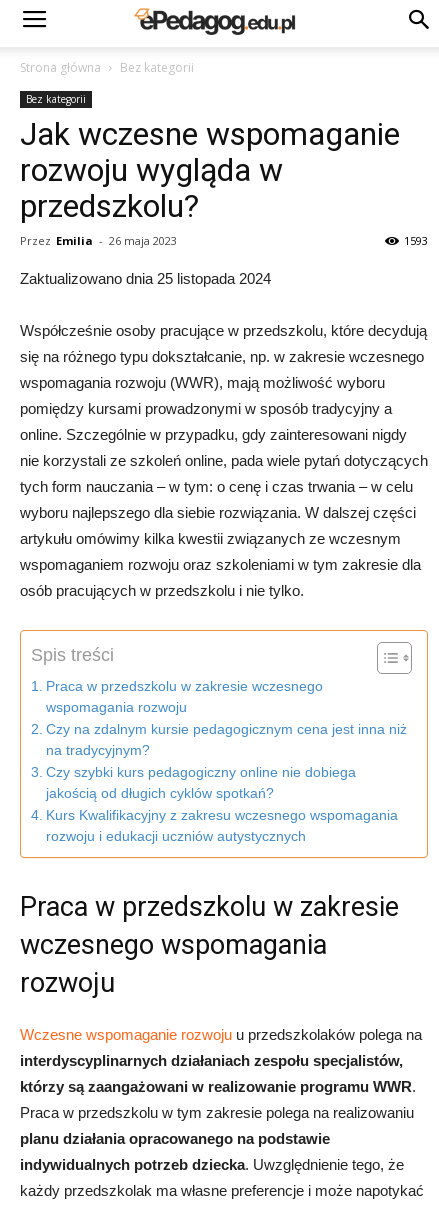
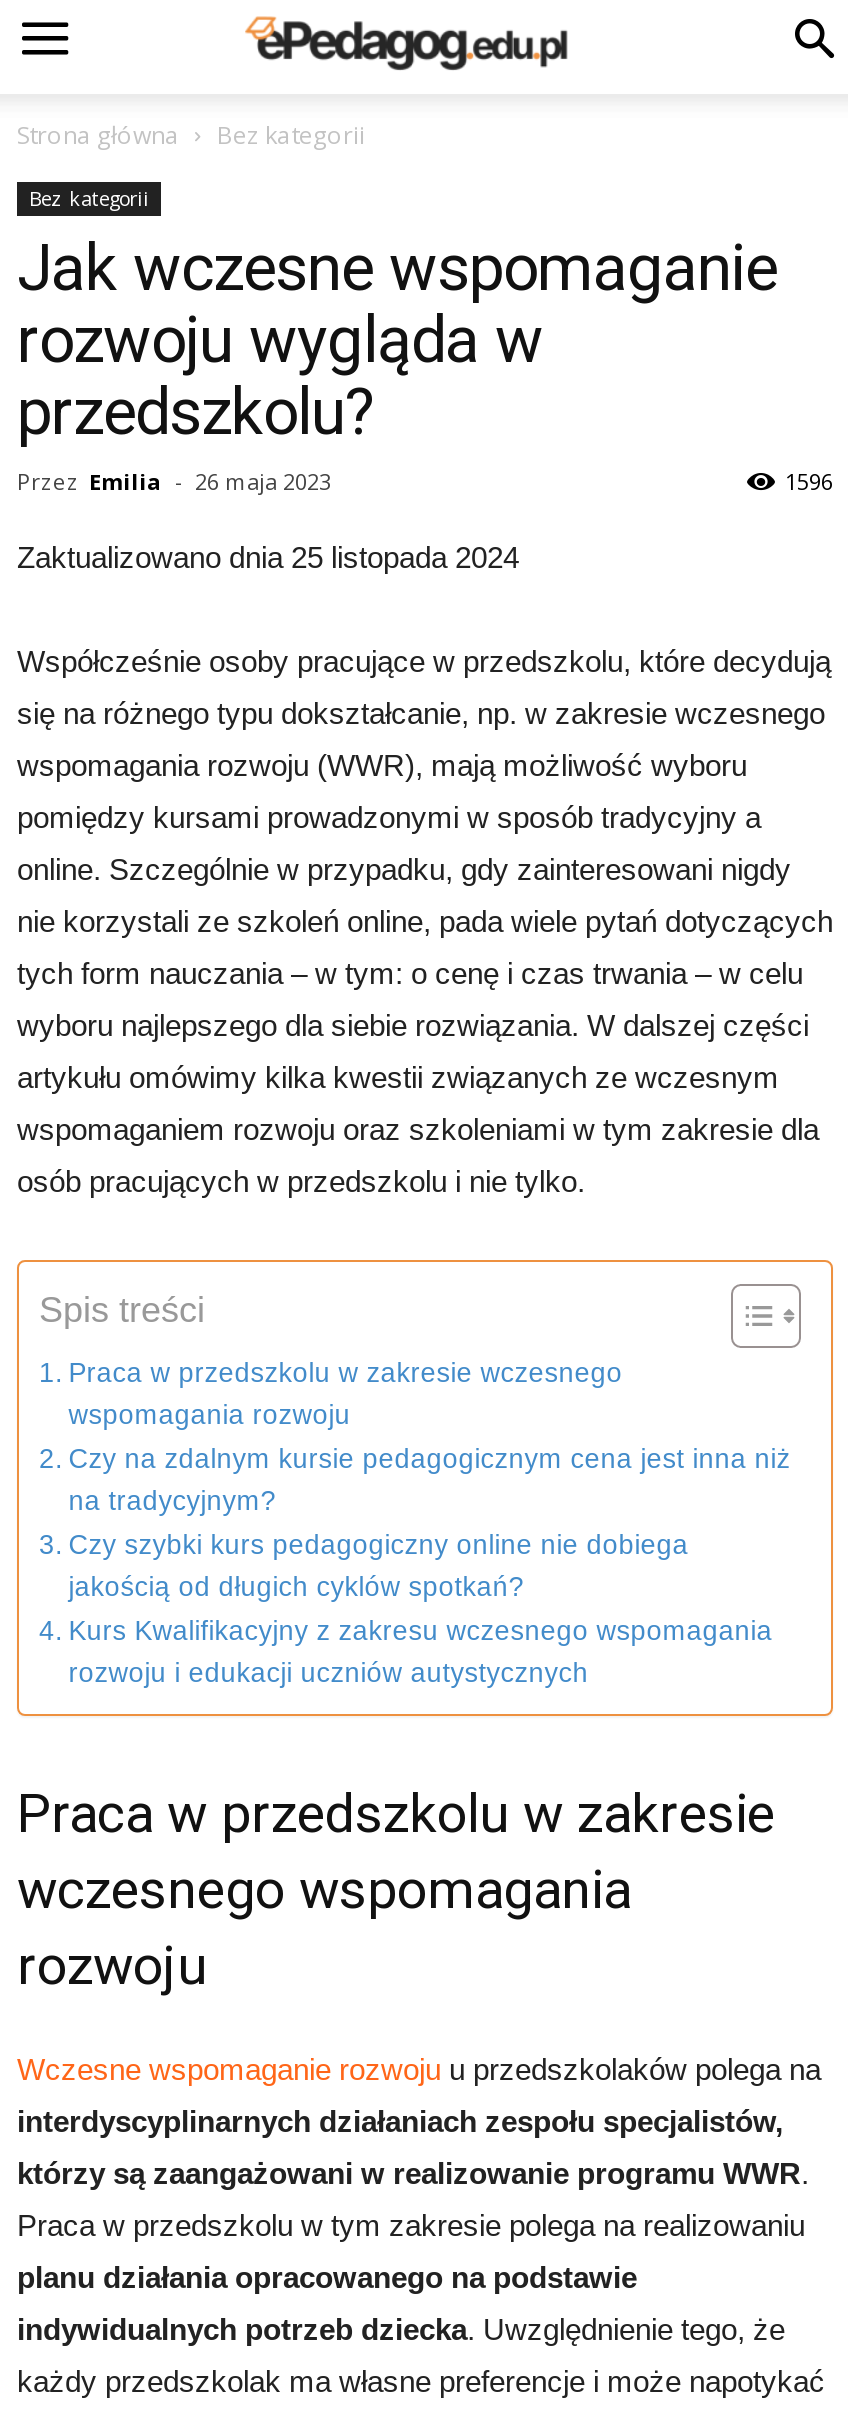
[404,233,428,248] 1593 -> [785,466,833,496] 1596

